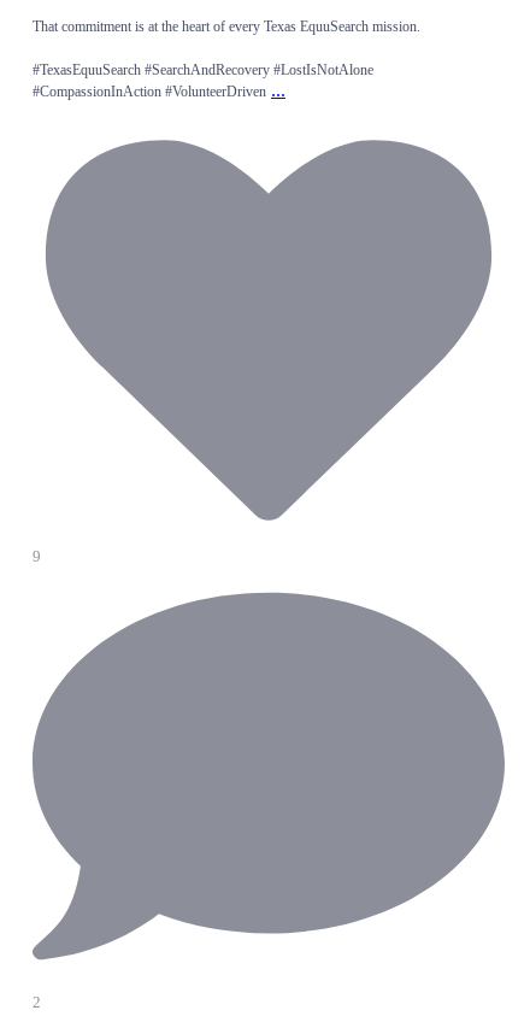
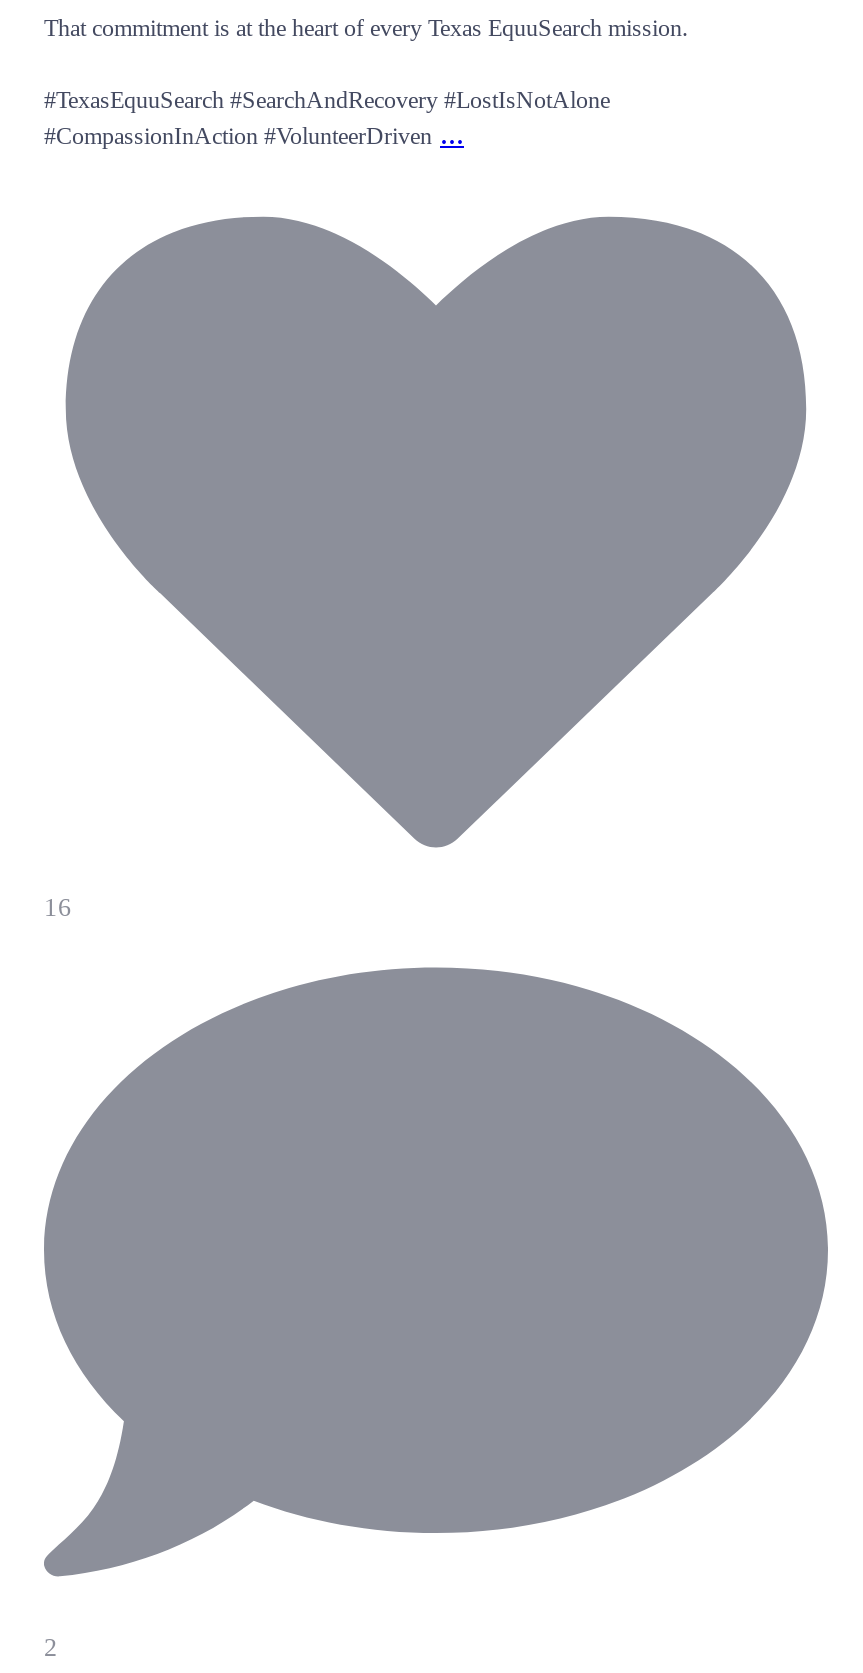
[33,547,41,565] 9 -> [44,892,72,922] 16

